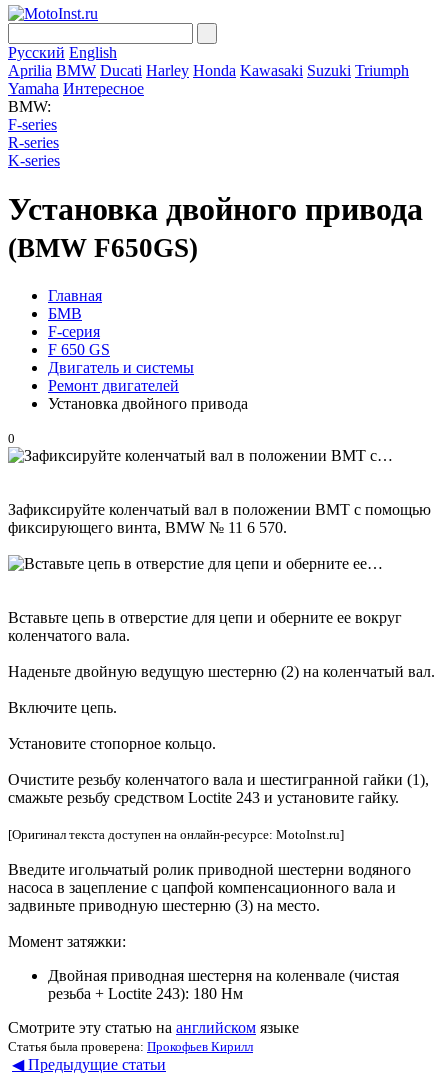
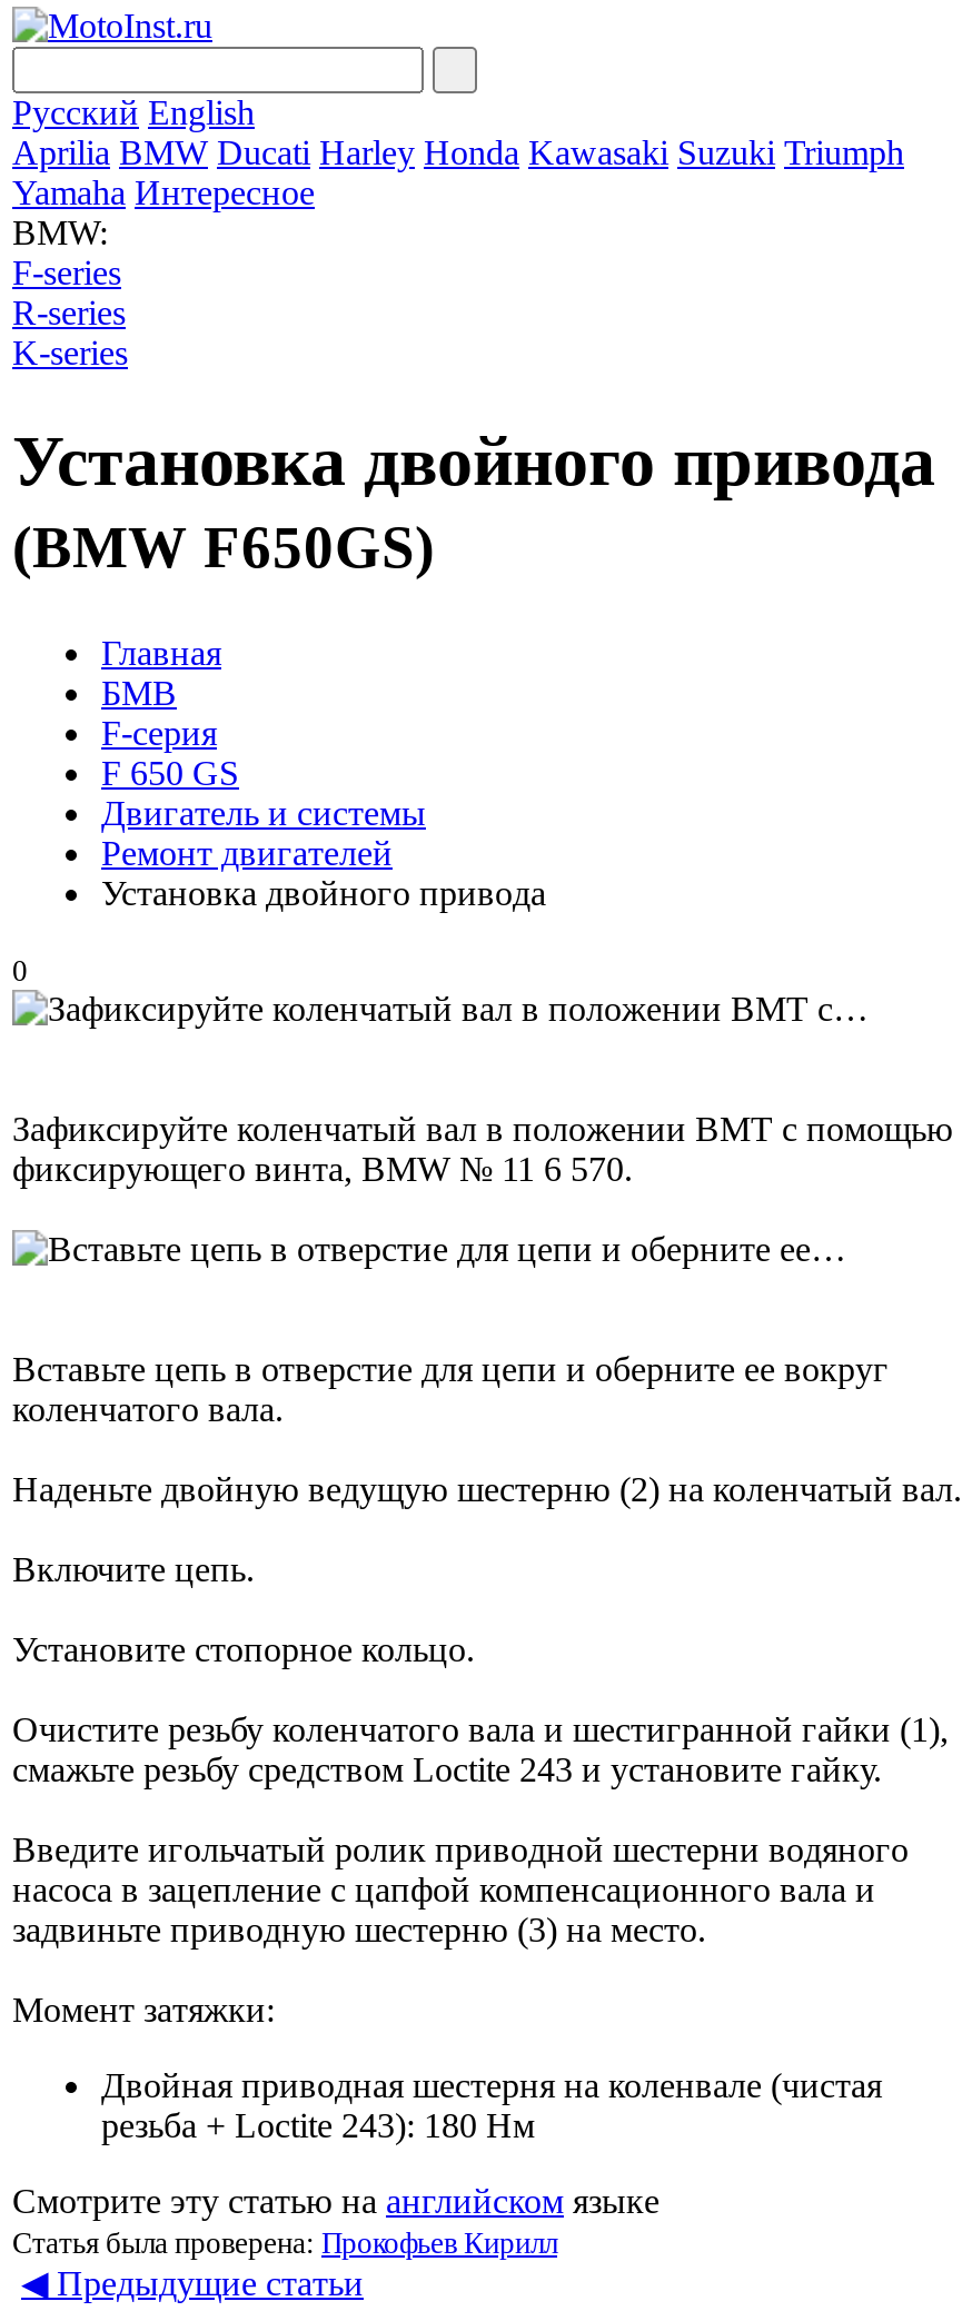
[8,827,344,842] [Оригинал текста доступен на онлайн-ресурсе: MotoInst.ru] -> none

